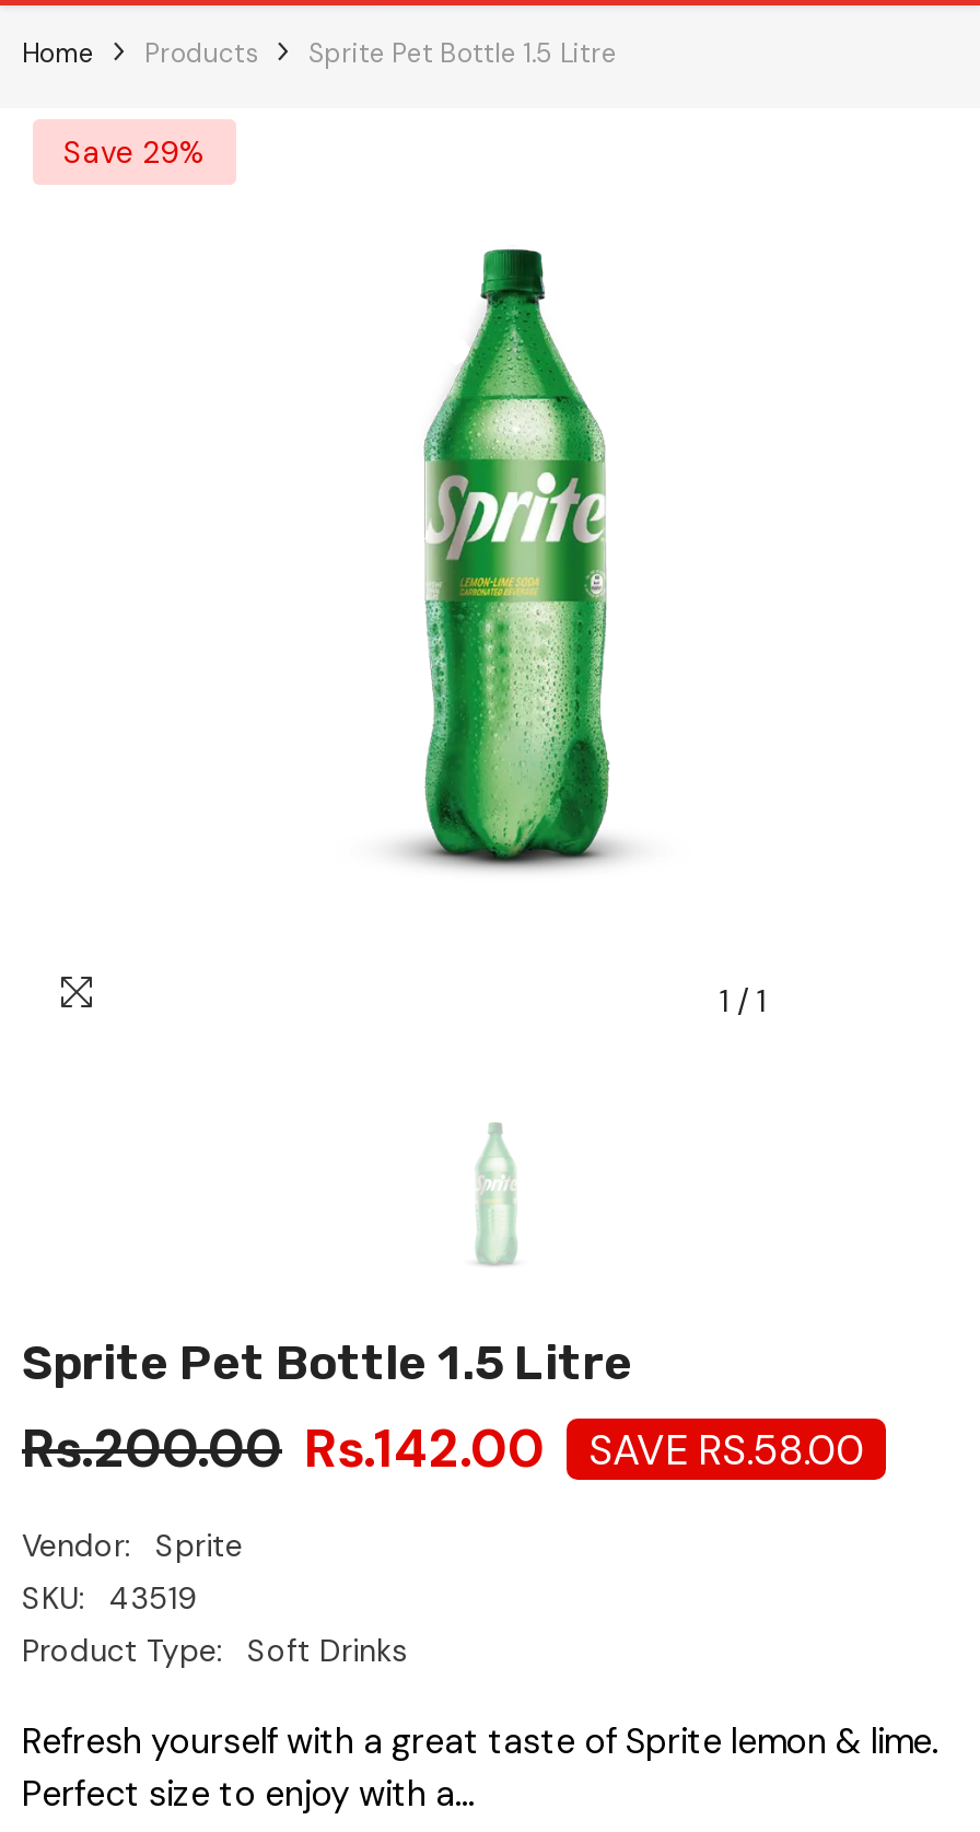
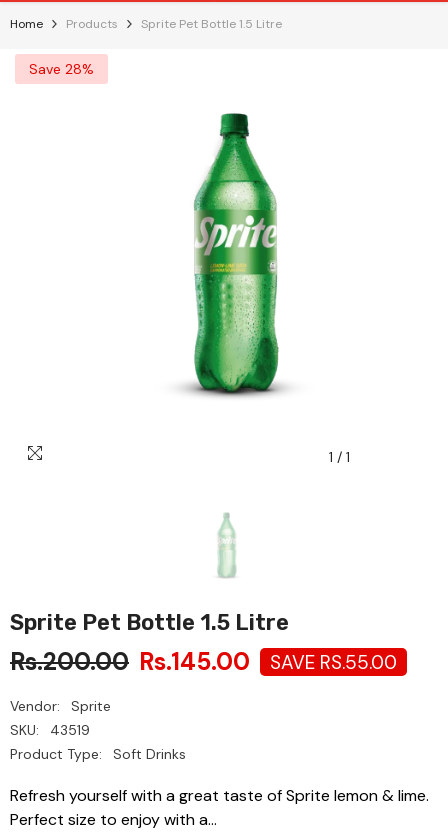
[63,131,206,171] Save 29% -> [29,60,94,78] Save 28%
[22,1413,545,1481] Rs.200.00 Rs.142.00 -> [10,646,250,677] Rs.200.00 Rs.145.00
[588,1422,864,1477] SAVE RS.58.00 -> [270,650,397,675] SAVE RS.55.00

